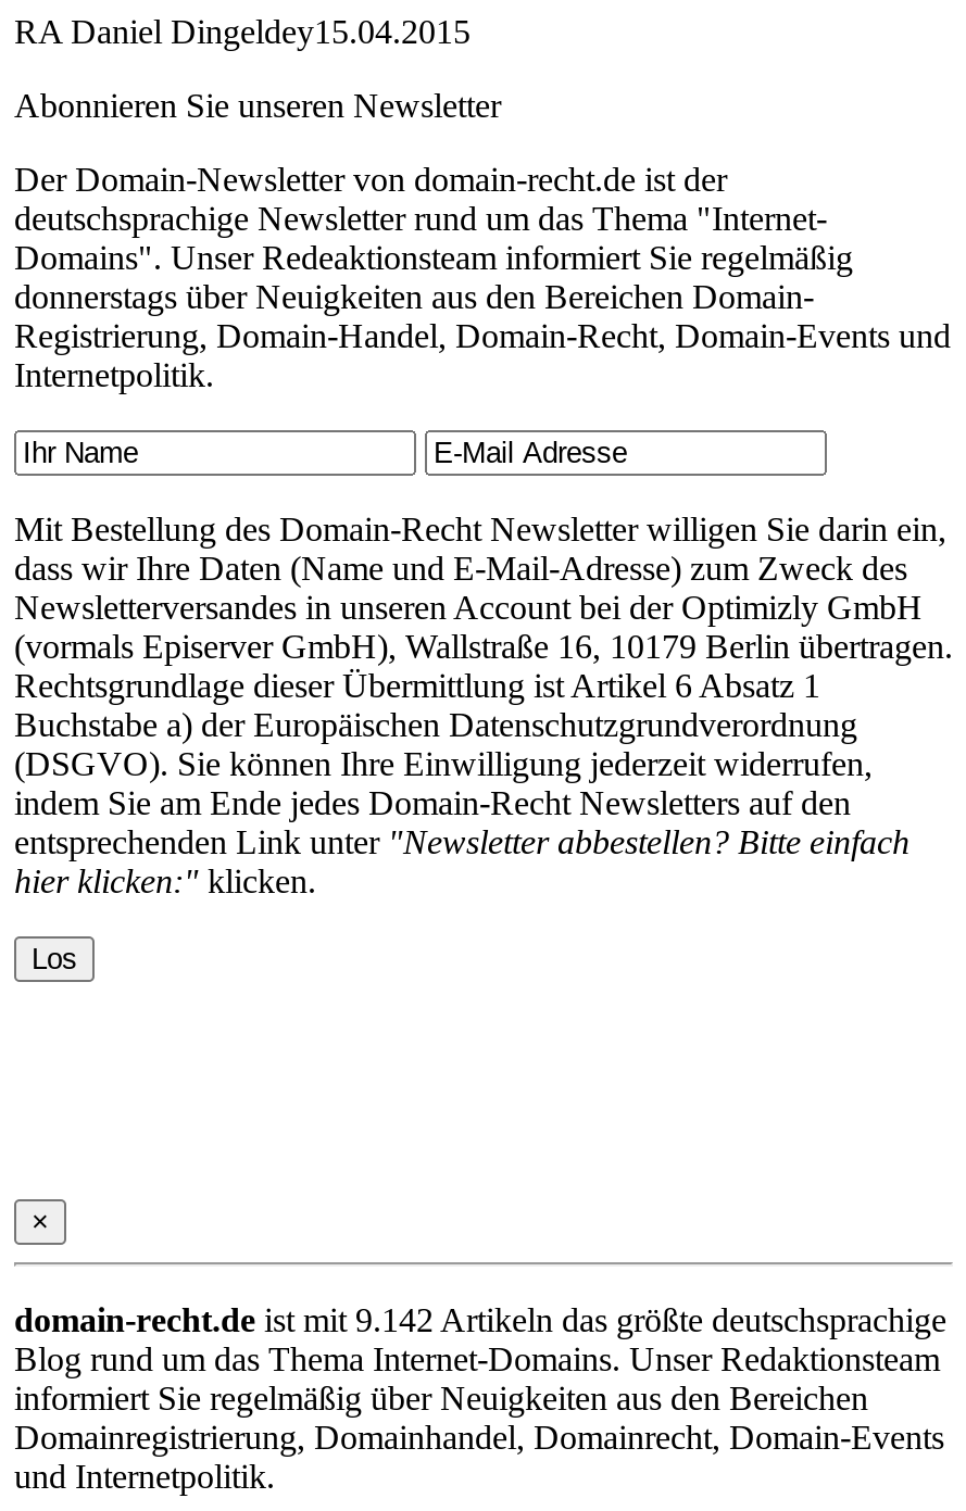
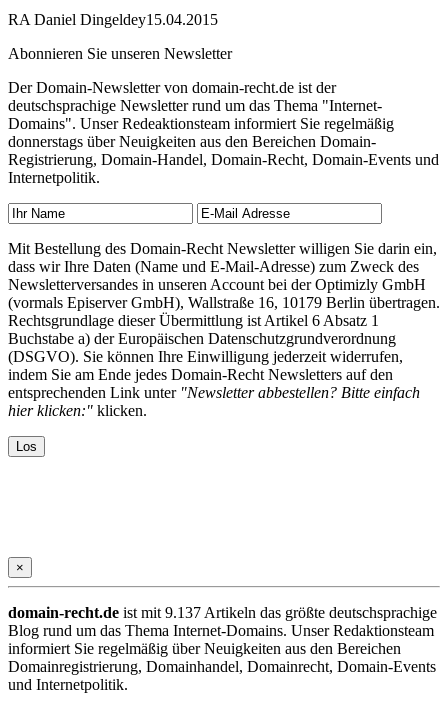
[14,1302,946,1339] domain-recht.de ist mit 9.142 Artikeln das größte deutschsprachige -> [8,604,437,621] domain-recht.de ist mit 9.137 Artikeln das größte deutschsprachige

